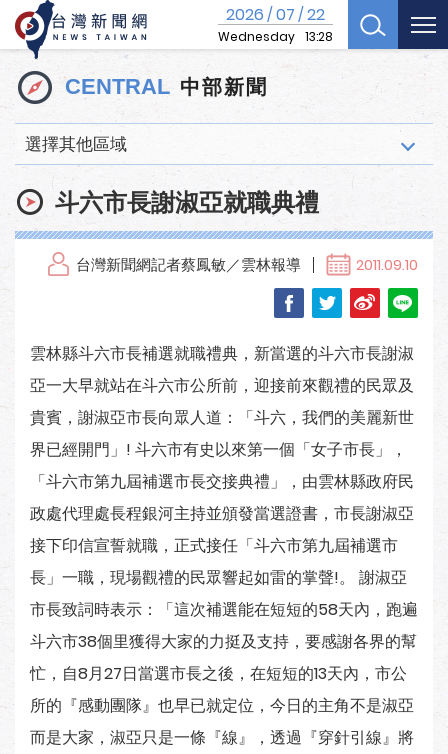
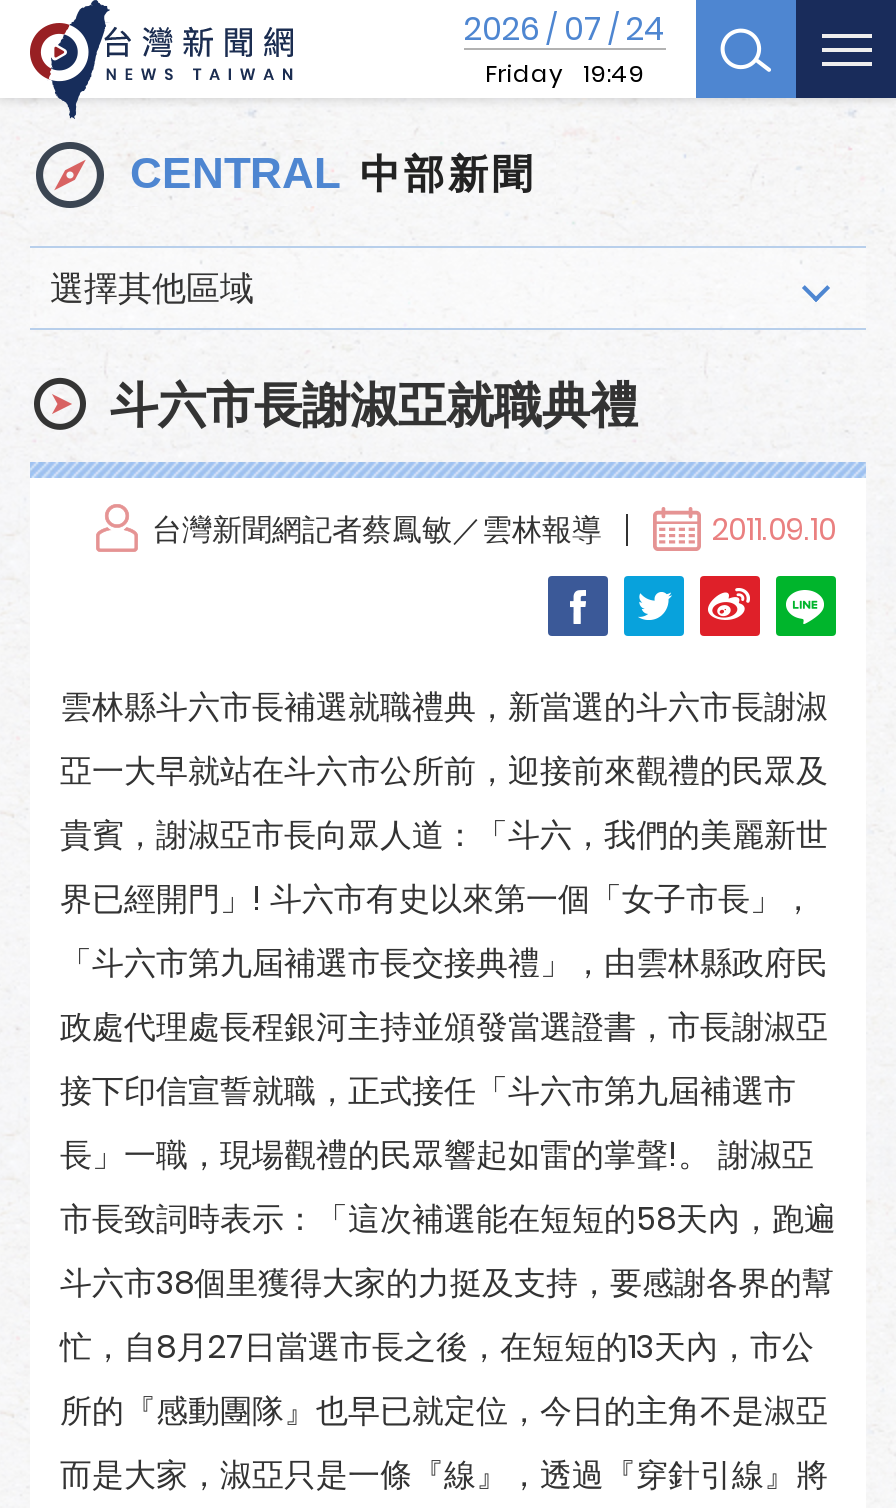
[218,3,333,45] 2026 / 07 / 22 | Wednesday 13:28 -> [464,6,666,90] 2026 / 07 / 24 | Friday 19:49

